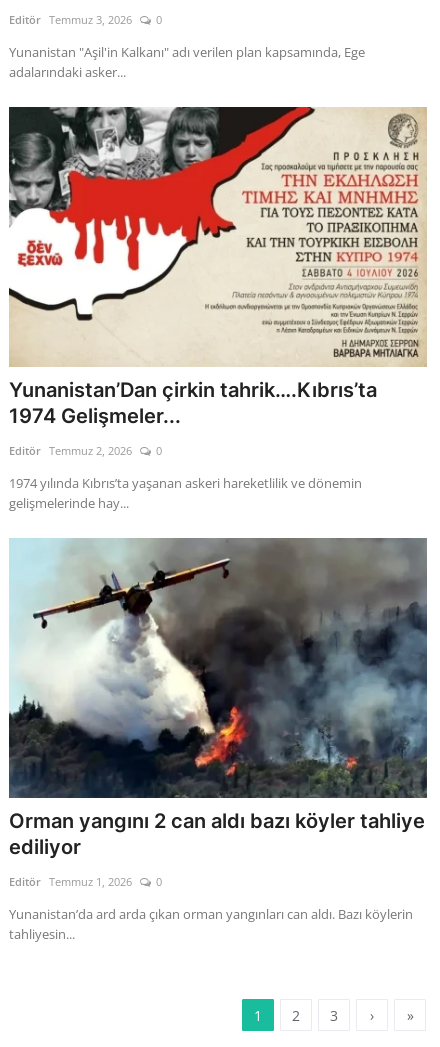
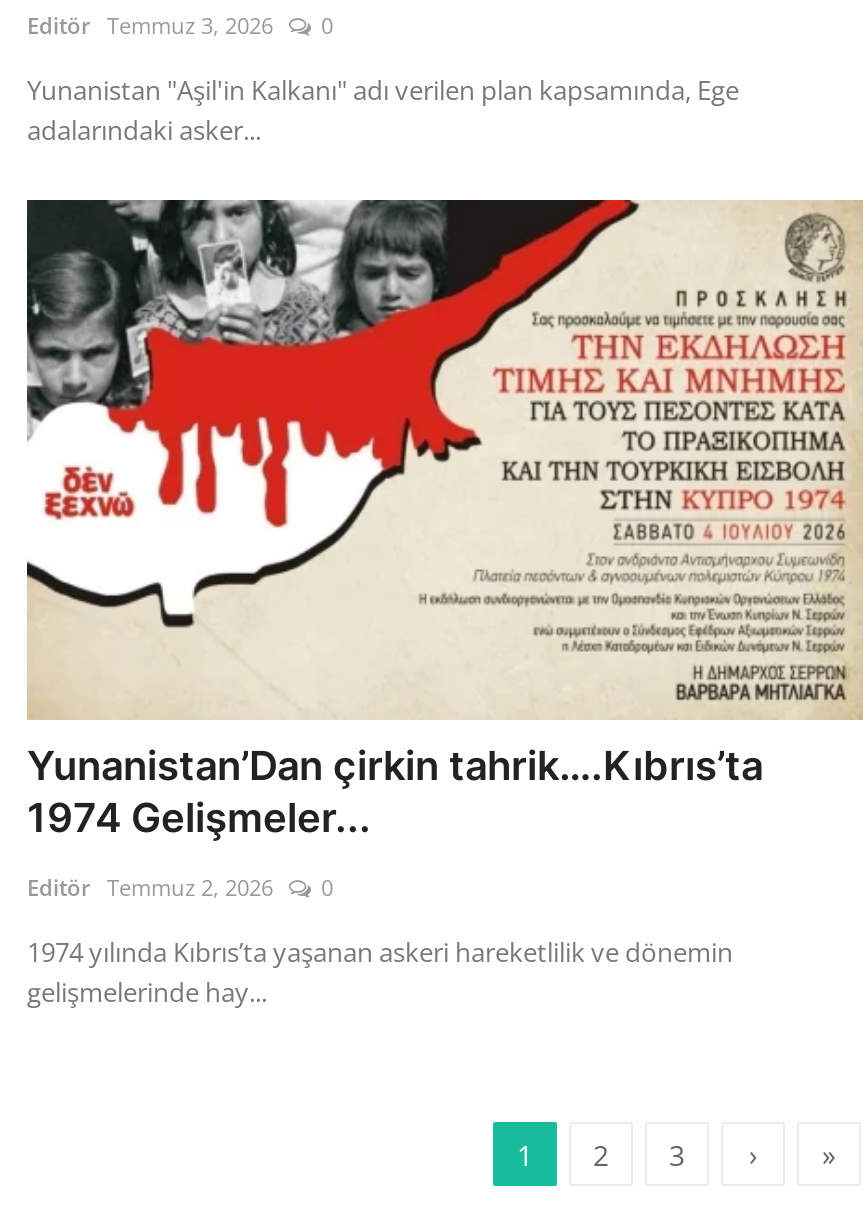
[8,537,428,943] [image] | Orman yangını 2 can aldı bazı köyler tahliye | ediliyor | Editör Temmuz 1, 2026 | 0 | Yunanistan’da ard arda çıkan orman yangınları can aldı. Bazı köylerin | tahliyesin... -> none

